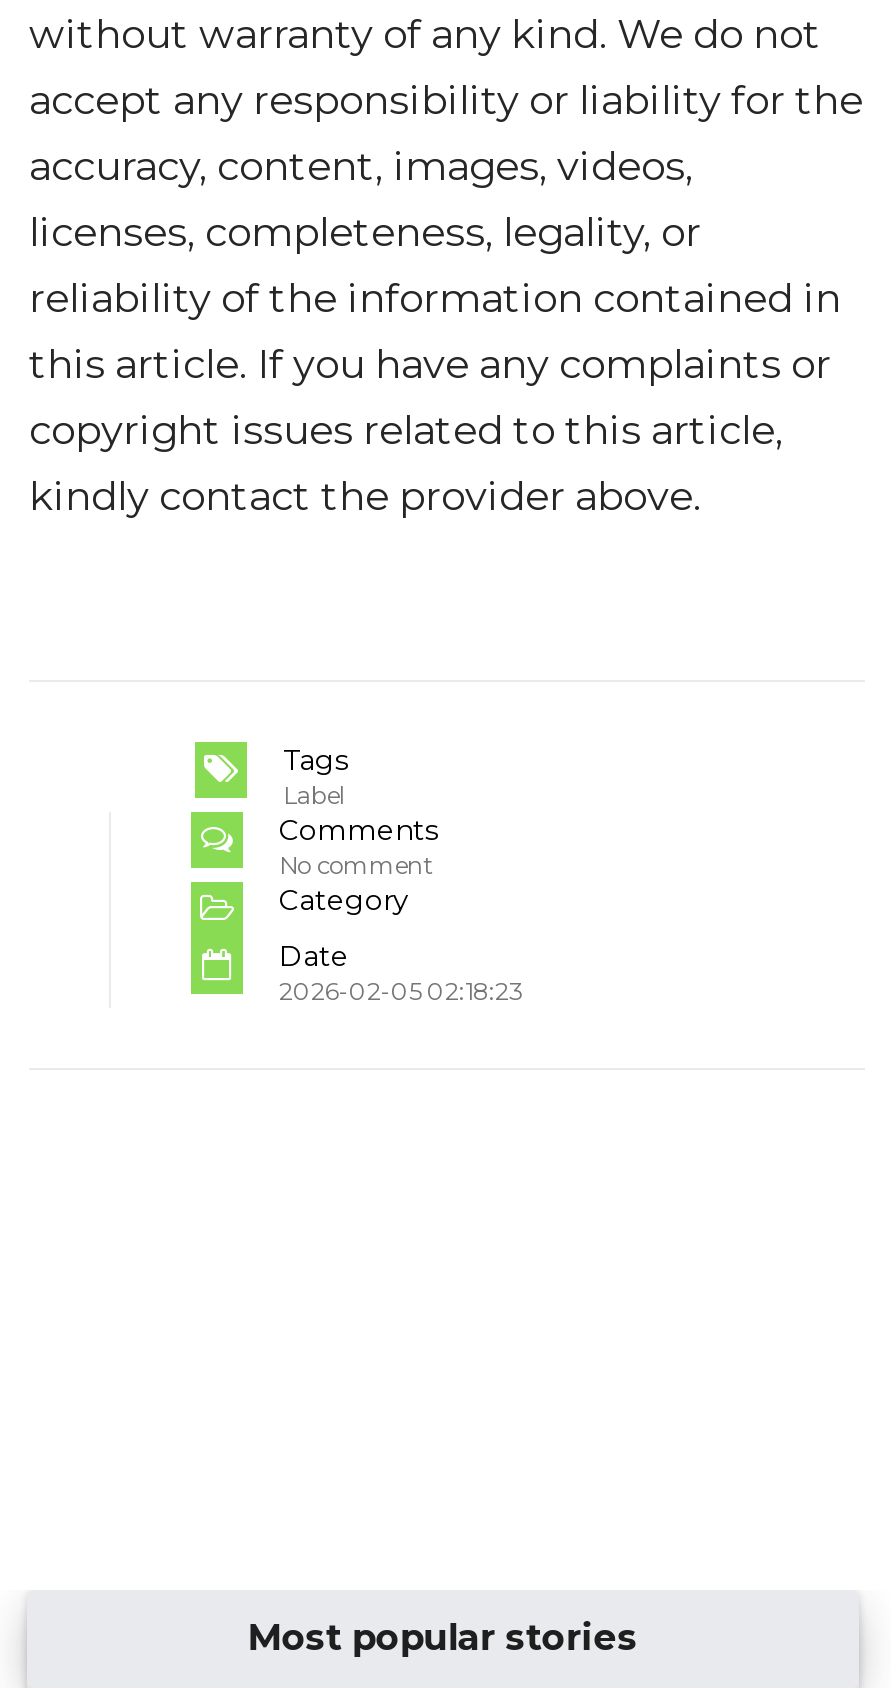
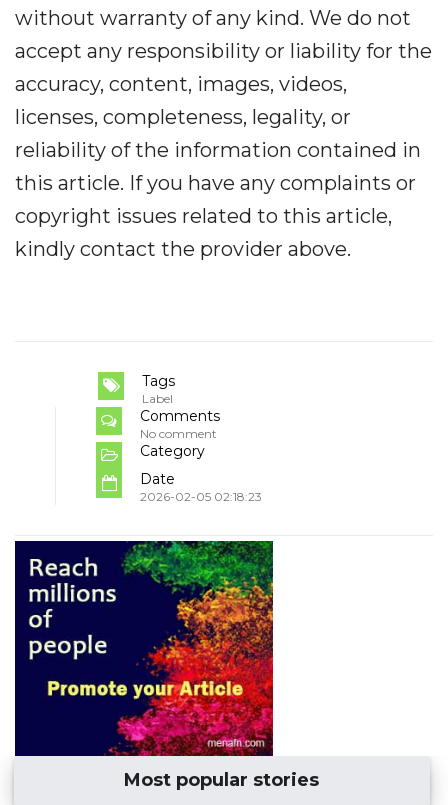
none -> [14,540,274,757] [image]

